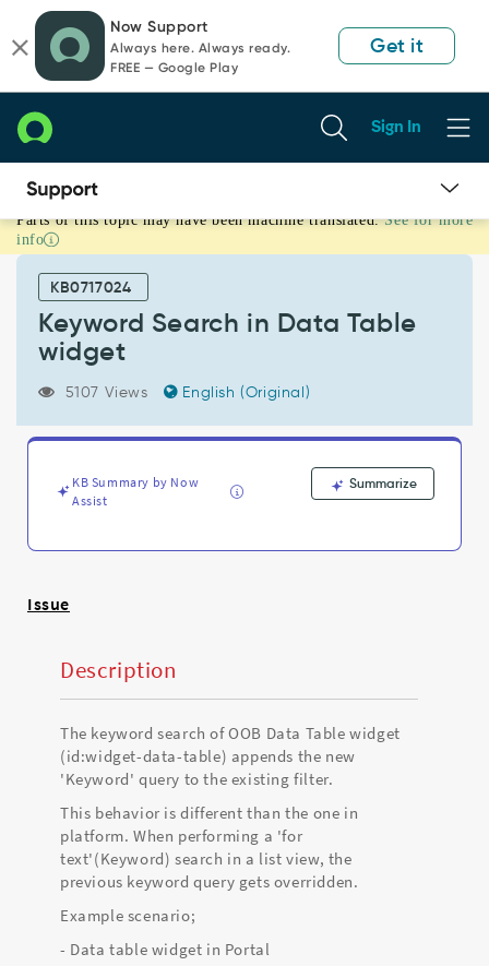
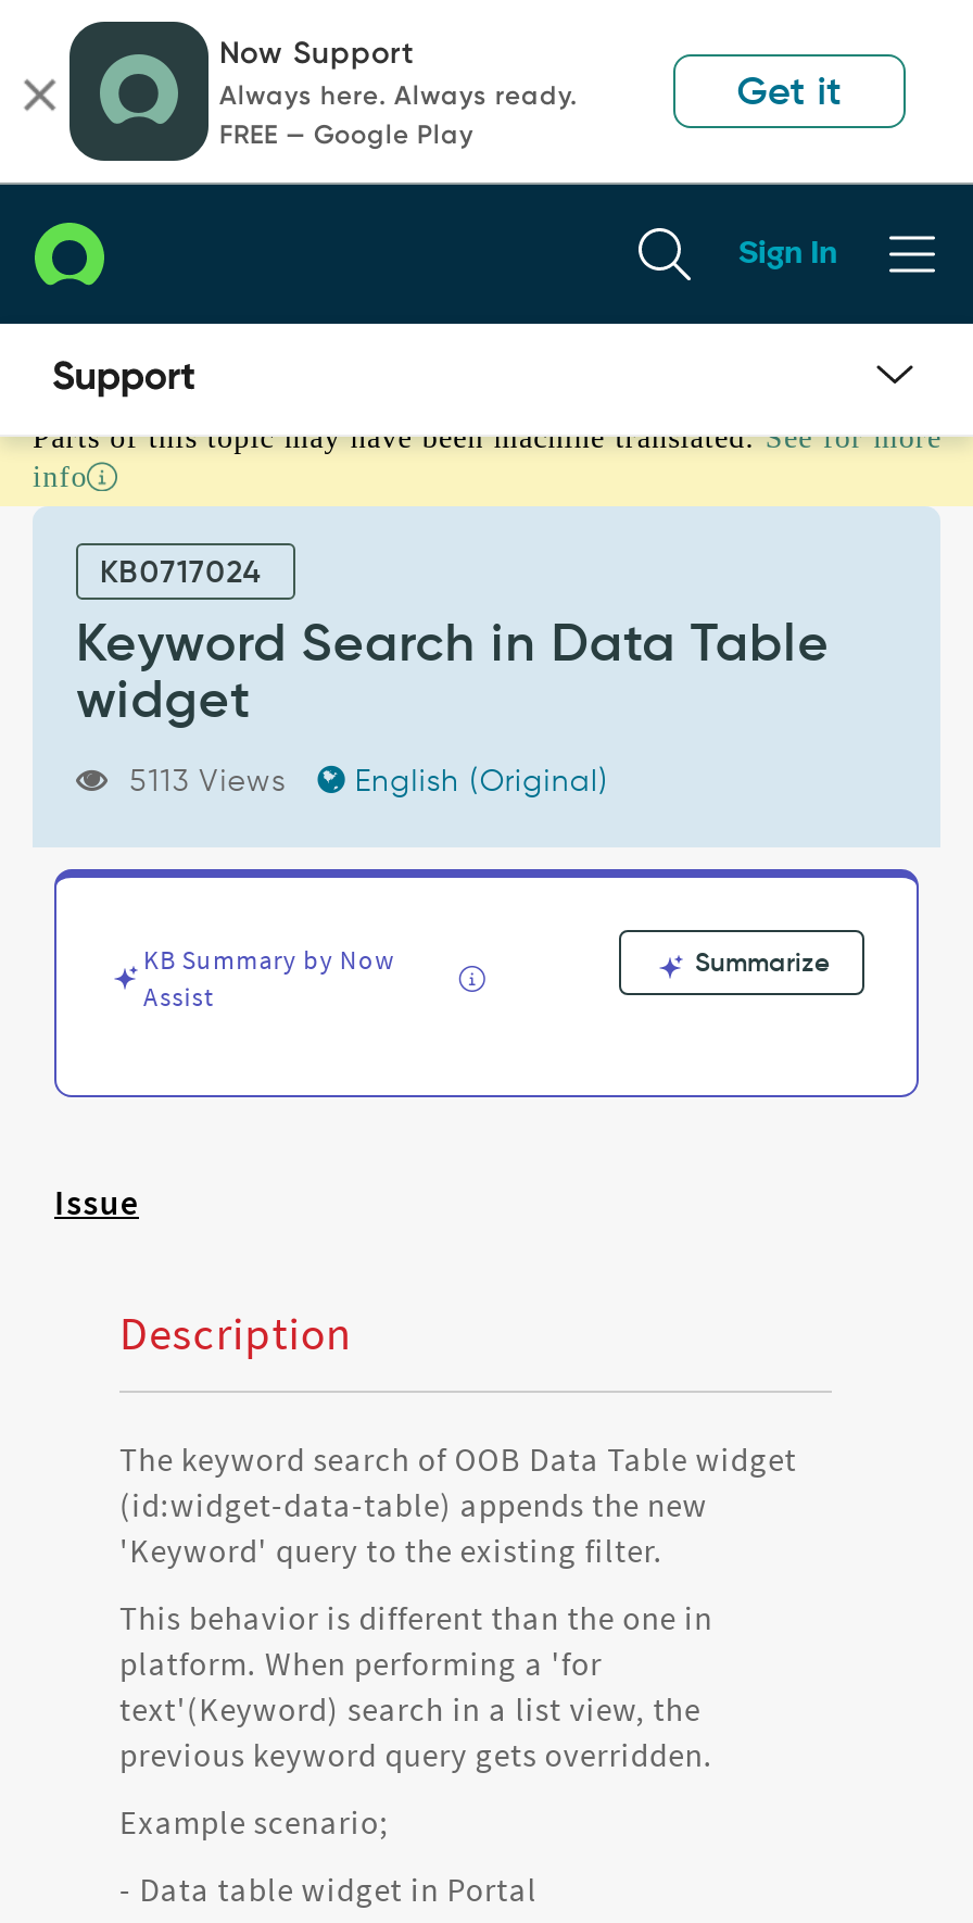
[60,383,310,402] 5107 Views English (Original) -> [119,763,609,800] 5113 Views English (Original)

